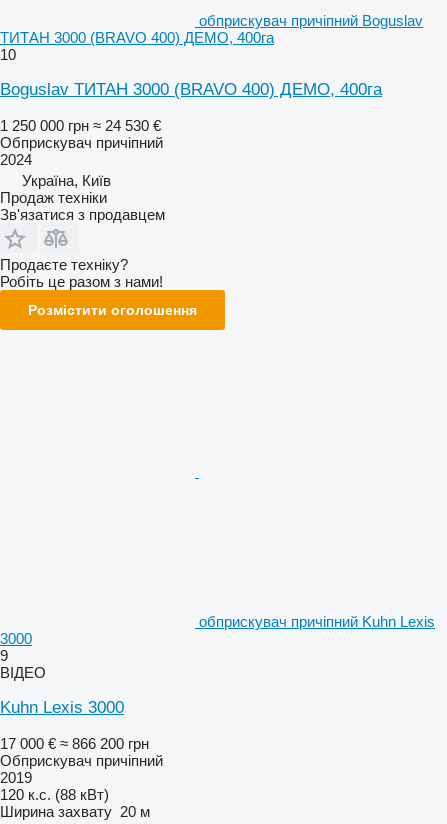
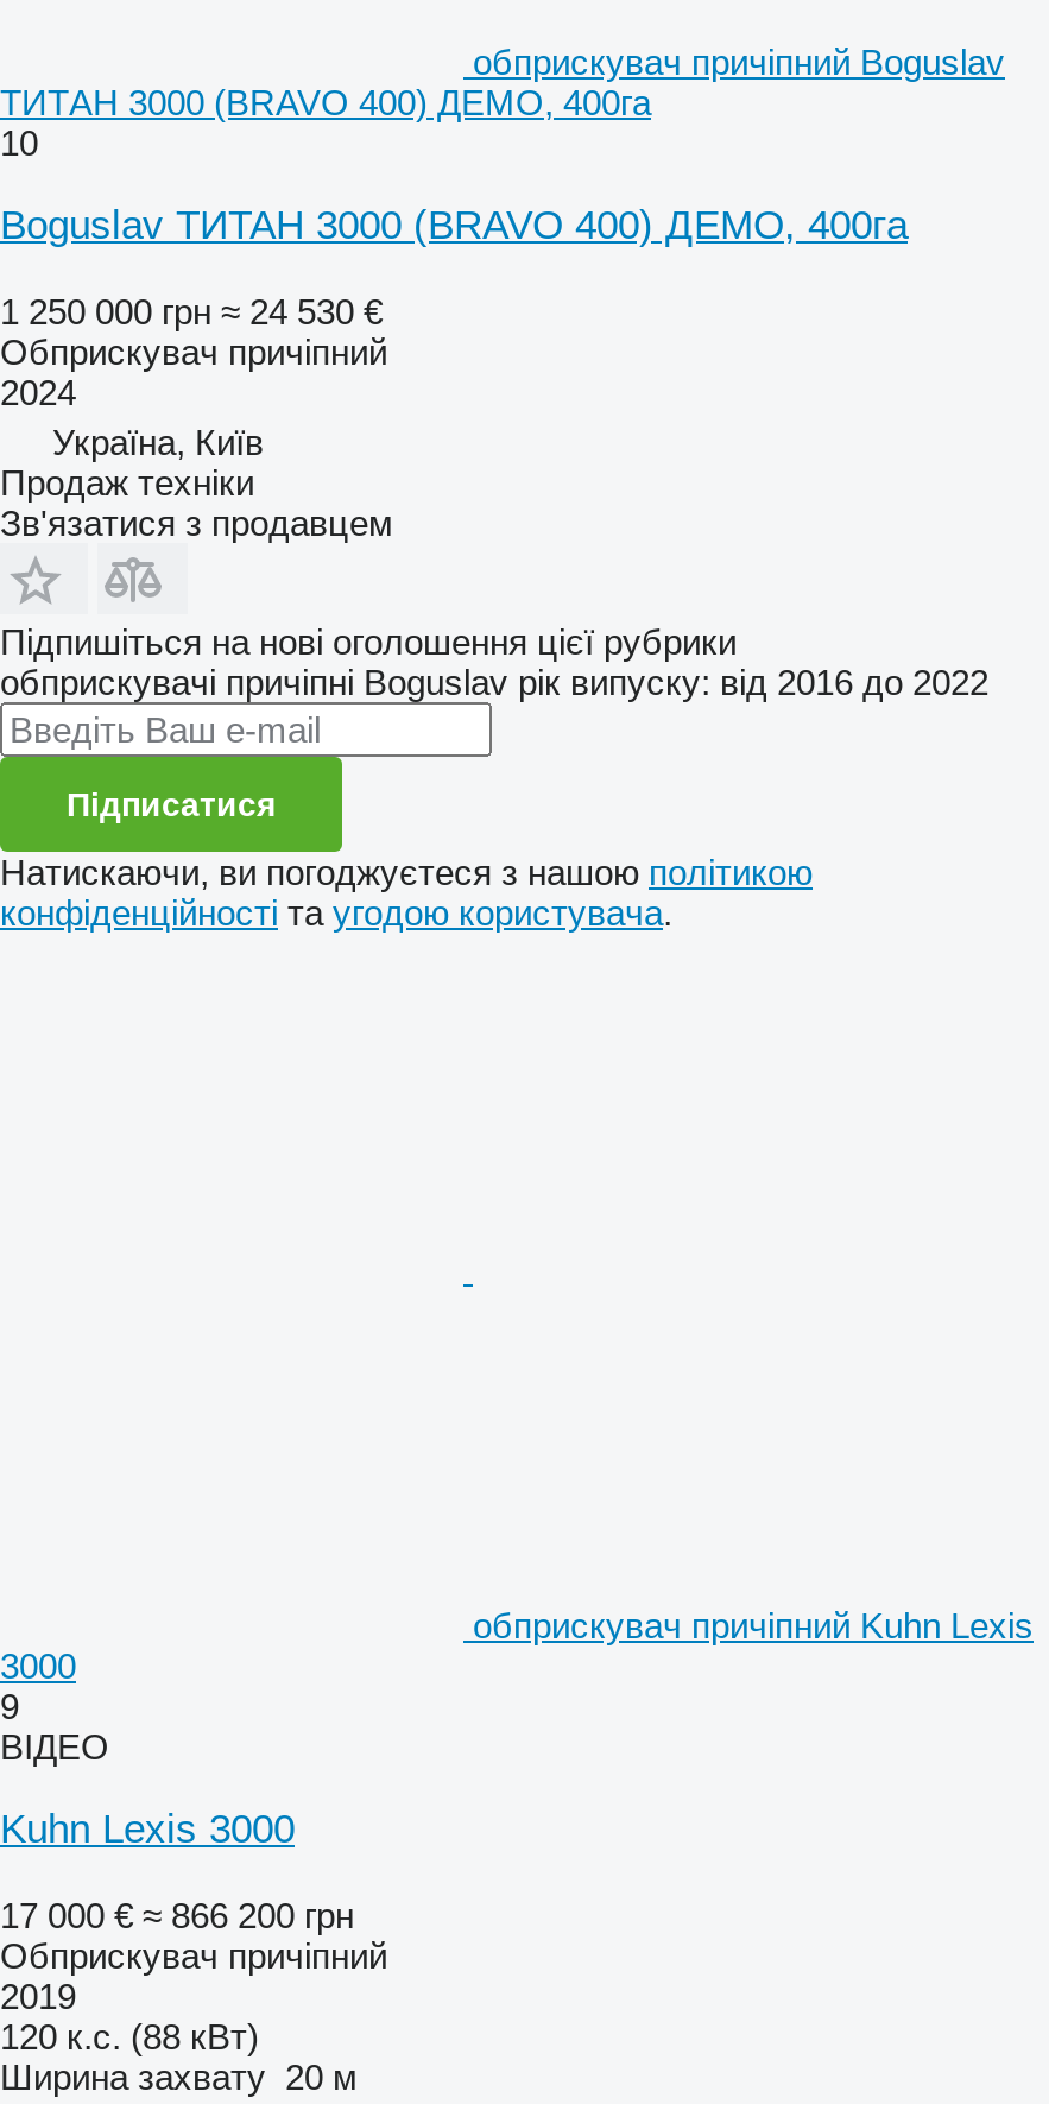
[0,256,197,318] Продаєте техніку? | Робіть це разом з нами! | Розмістити оголошення -> [0,620,988,931] Підпишіться на нові оголошення цієї рубрики | обприскувачі причіпні Boguslav рік випуску: від 2016 до 2022 | Підписатися | Натискаючи, ви погоджуєтеся з нашою політикою | конфіденційності та угодою користувача.

